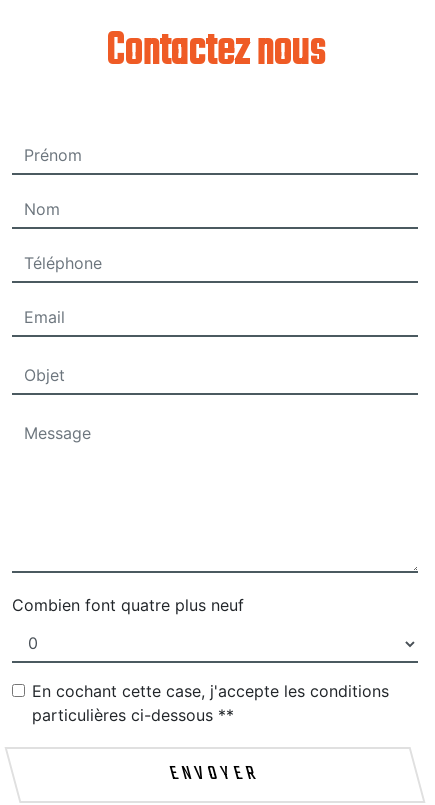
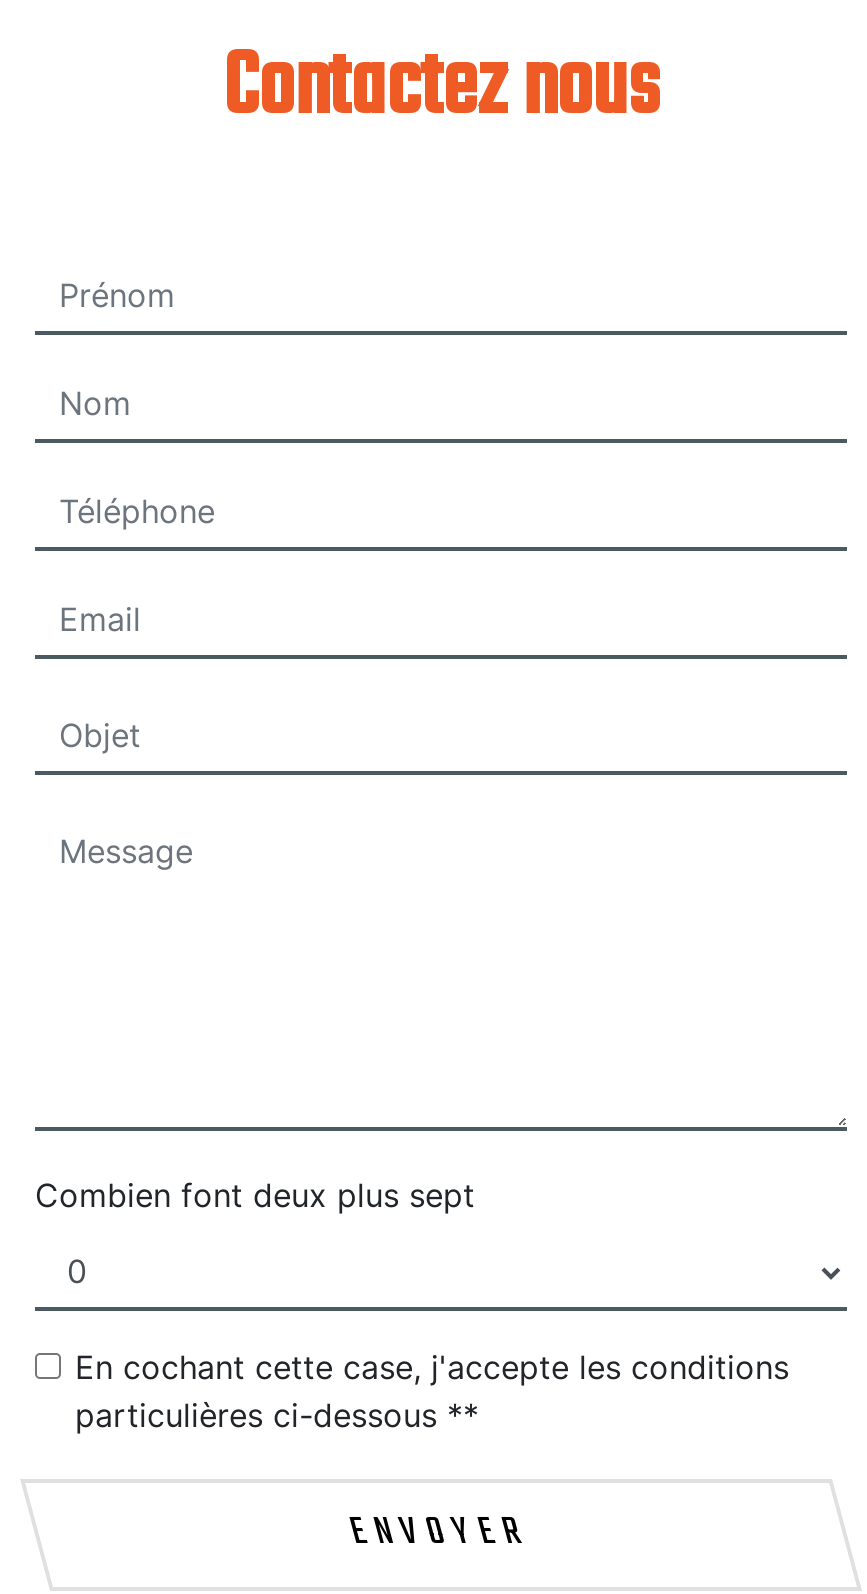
[12,595,244,615] Combien font quatre plus neuf -> [35,1174,475,1214] Combien font deux plus sept

